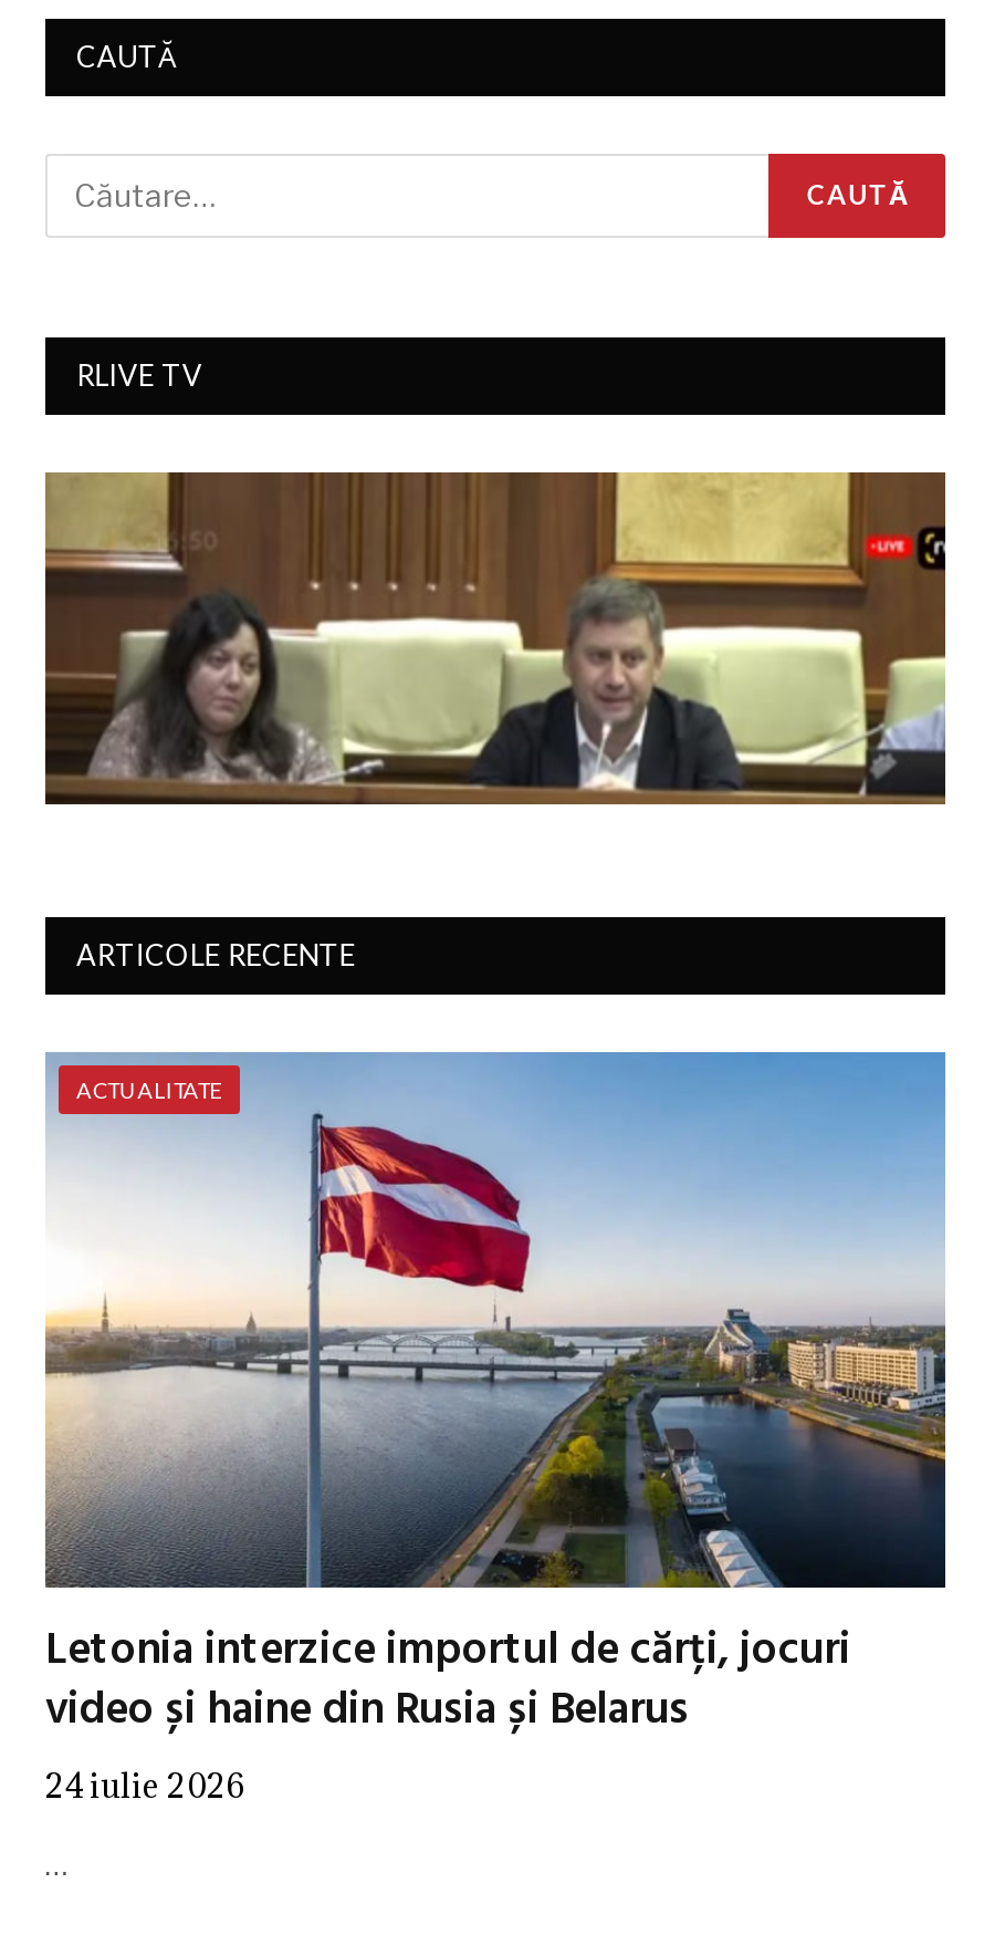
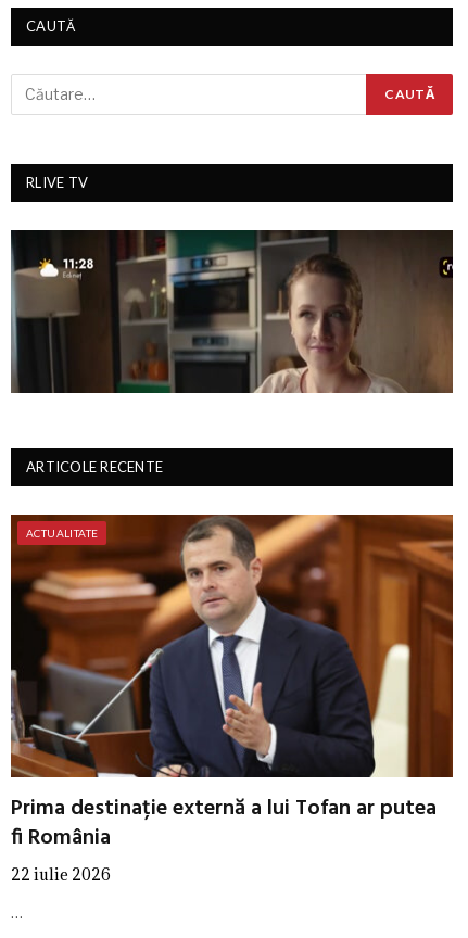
[43,470,948,804] [image] -> [10,229,454,393] [image]
[43,1050,948,1806] [image] | Letonia interzice importul de cărți, jocuri | video și haine din Rusia și Belarus | 24 iulie 2026 -> [10,514,454,885] [image] | Prima destinație externă a lui Tofan ar putea | fi România | 22 iulie 2026

